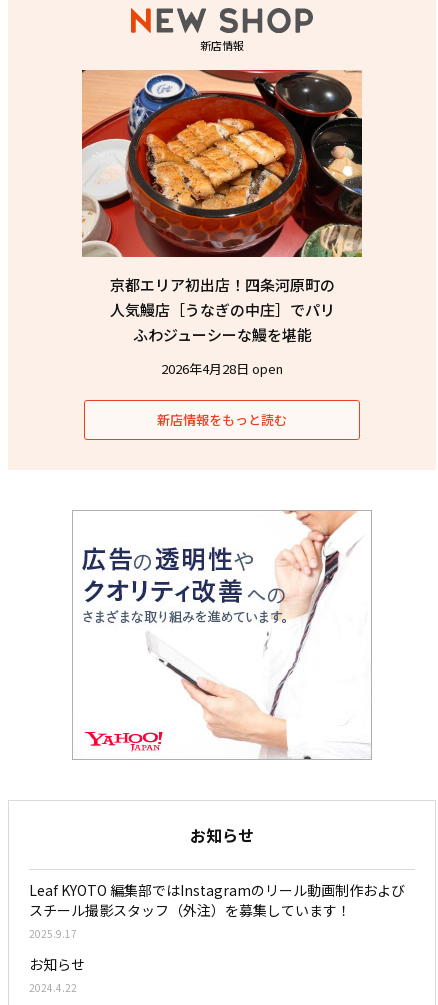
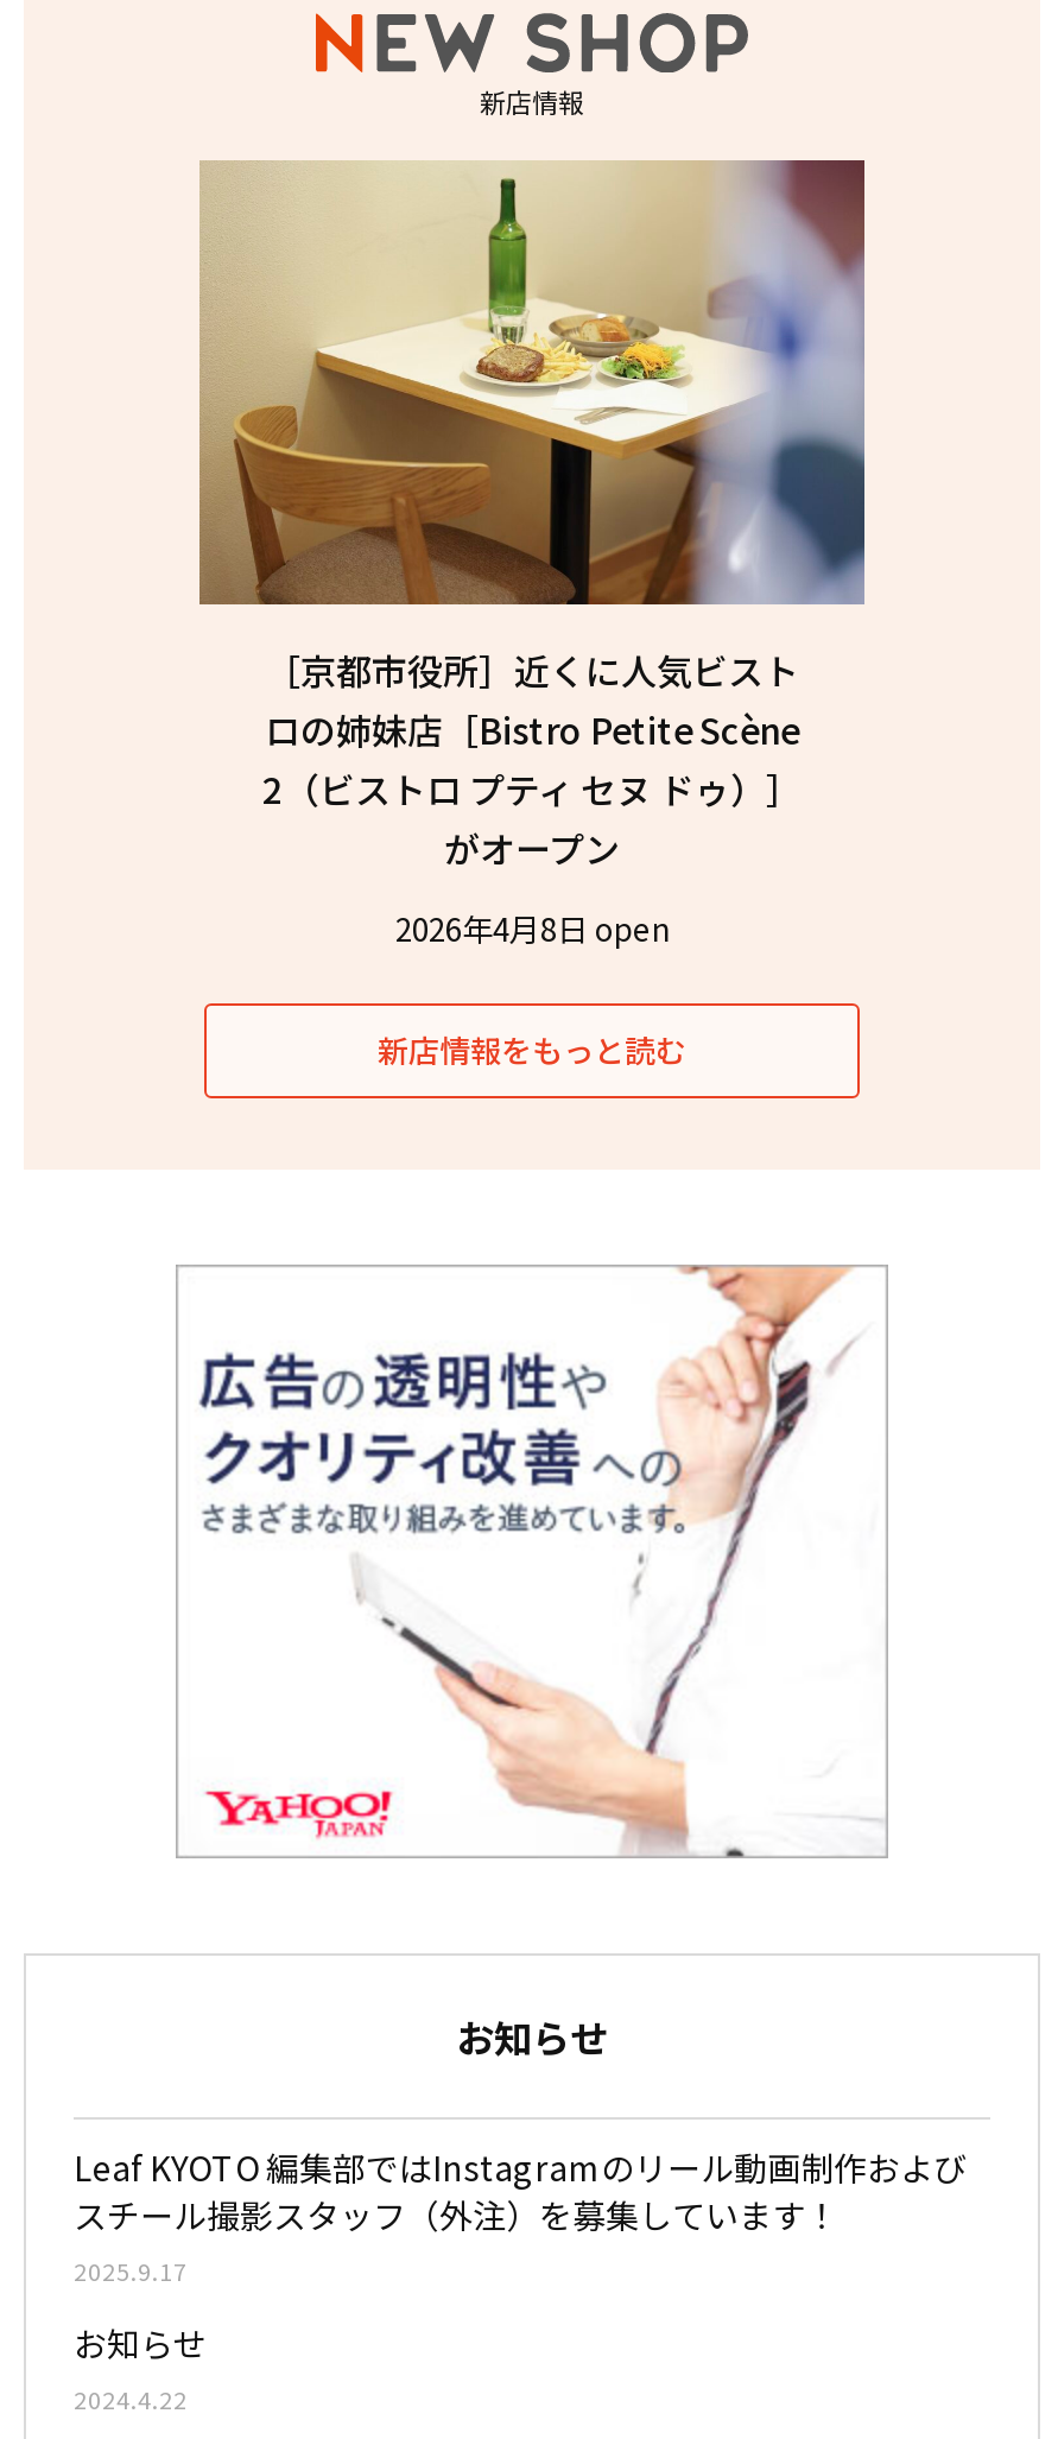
[82,69,363,345] [image] | 京都エリア初出店！四条河原町の | 人気鰻店［うなぎの中庄］でパリ | ふわジューシーな鰻を堪能 -> [199,158,867,872] [image] | ［京都市役所］近くに人気ビスト | ロの姉妹店［Bistro Petite Scène | 2（ビストロ プティ セヌ ドゥ）］ | がオープン
[161,359,283,378] 2026年4月28日 open -> [395,905,669,950] 2026年4月8日 open

